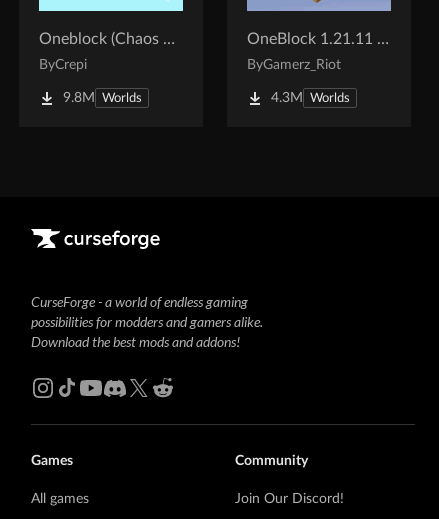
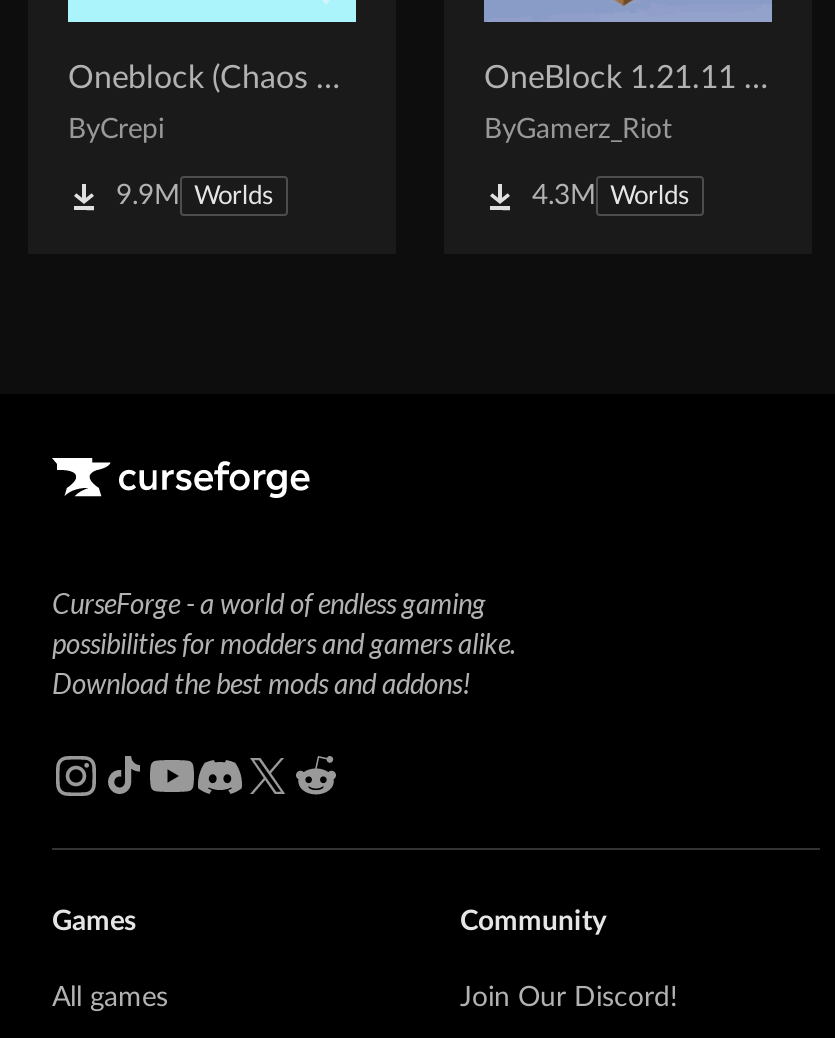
[63,91,142,105] 9.8M Worlds -> [116,181,274,209] 9.9M Worlds

